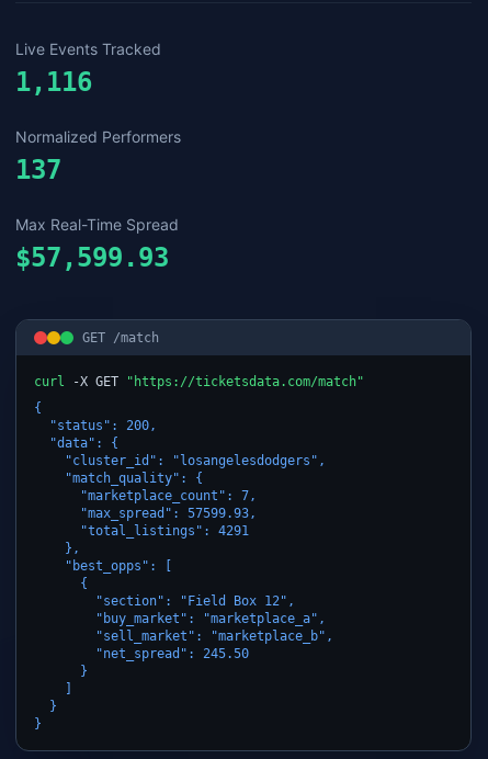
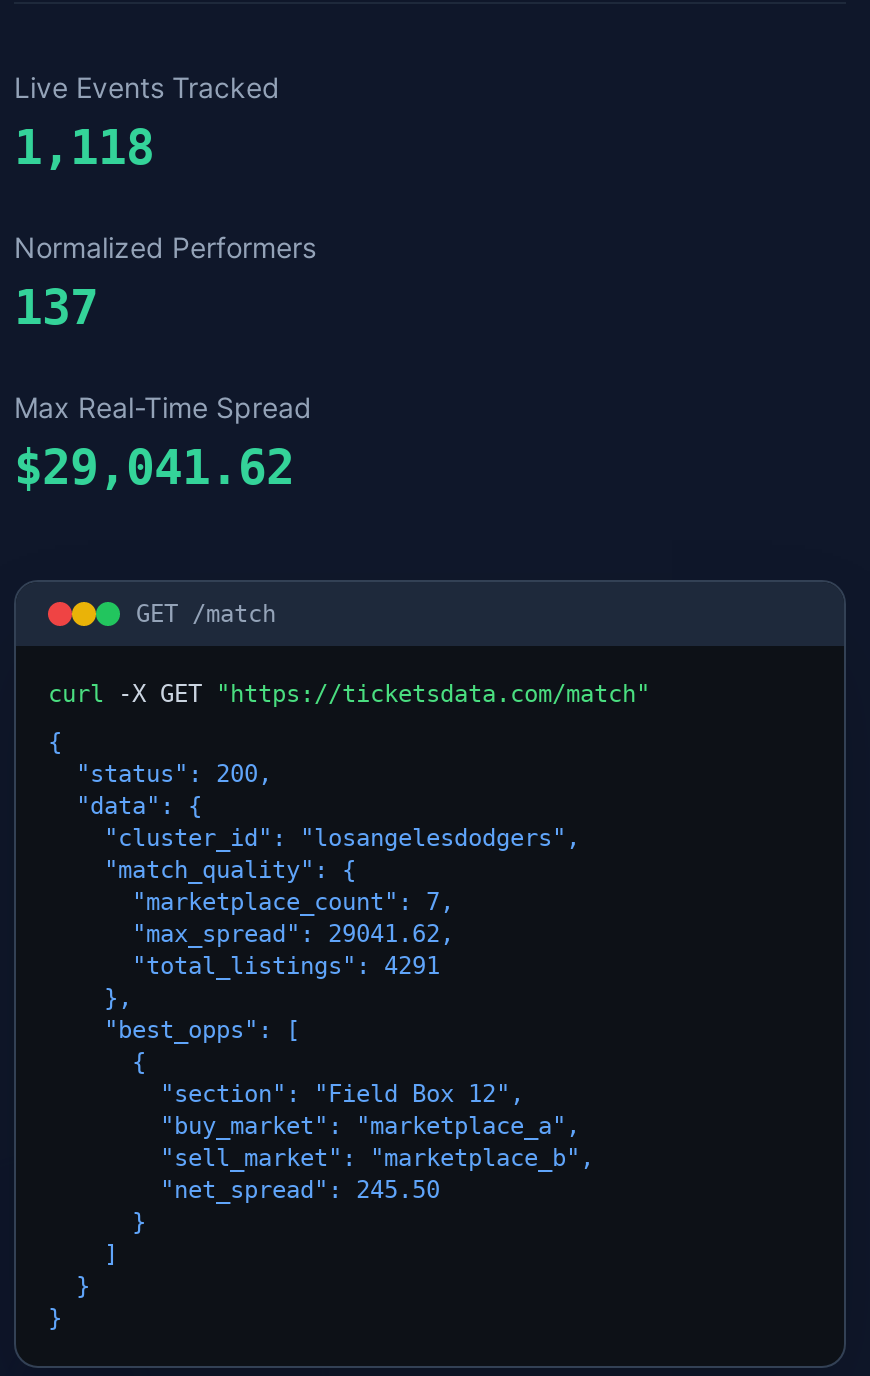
[15,67,92,98] 1,116 -> [14,120,154,176] 1,118
[15,242,169,273] $57,599.93 -> [14,440,294,496] $29,041.62
[34,506,257,521] "max_spread": 57599.93, -> [48,920,454,948] "max_spread": 29041.62,

